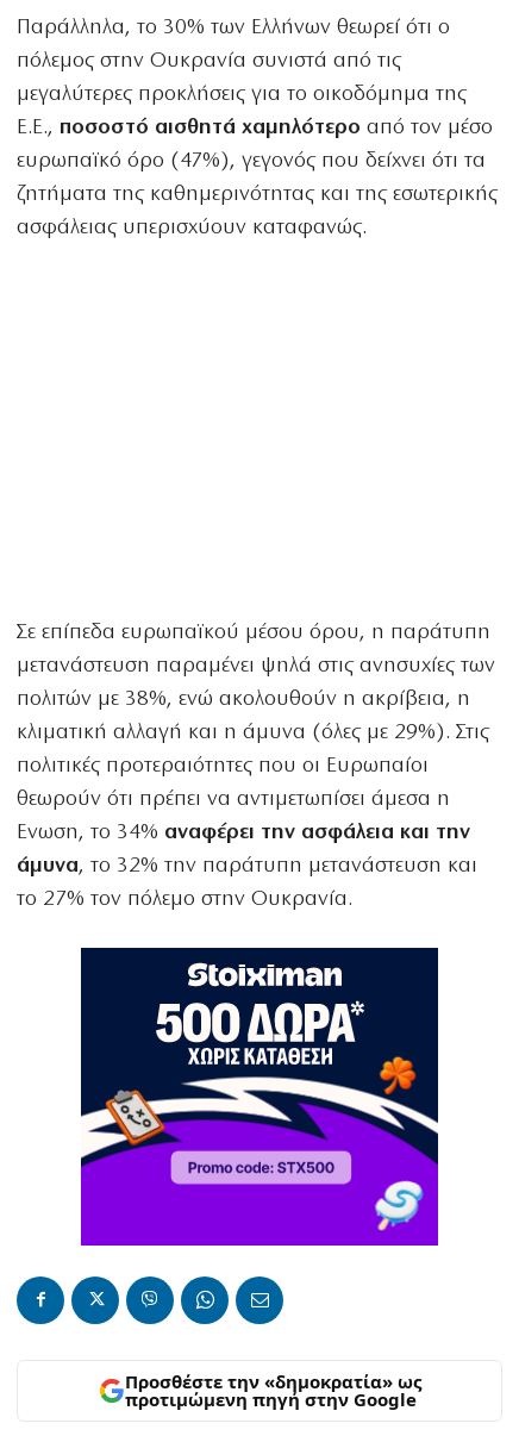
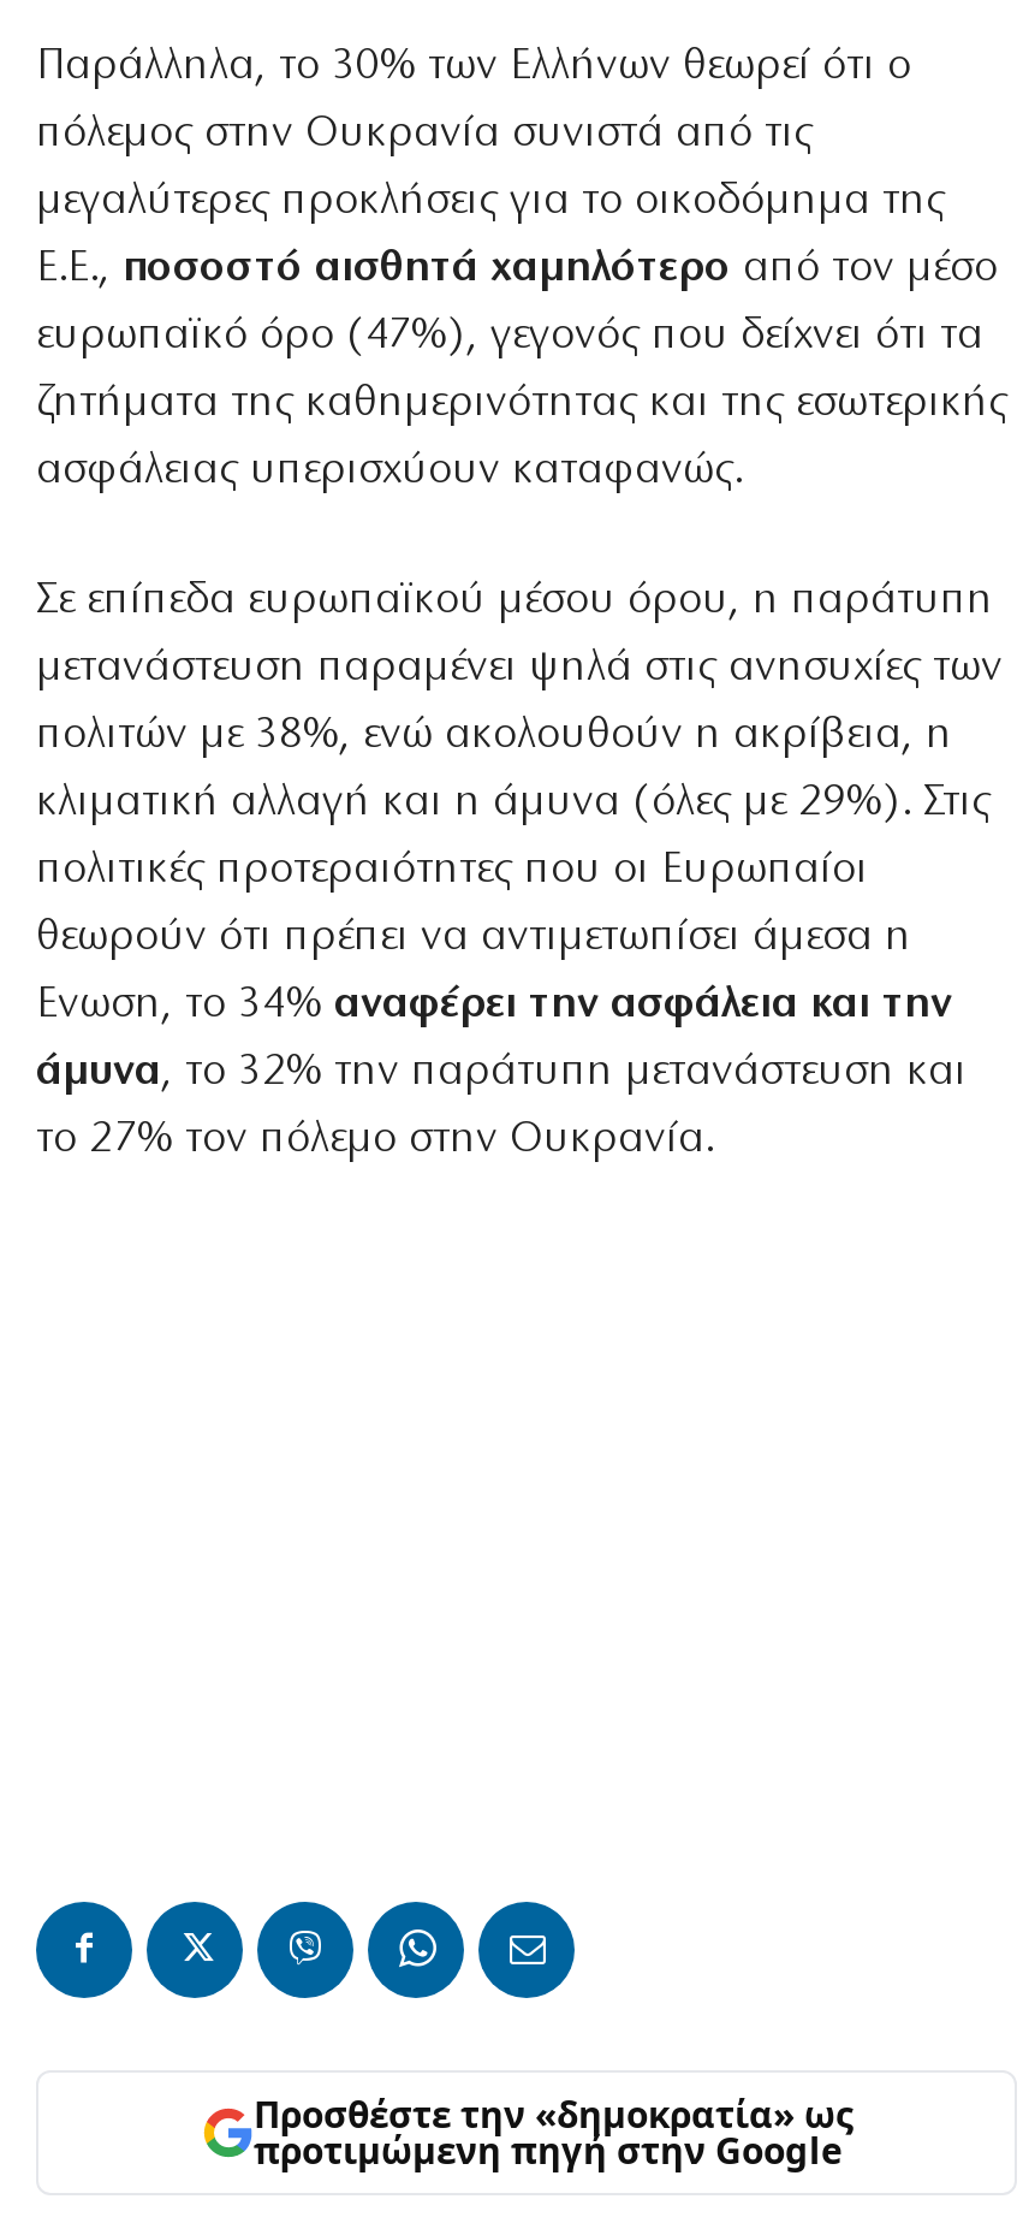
[80,947,439,1247] [image] -> none

